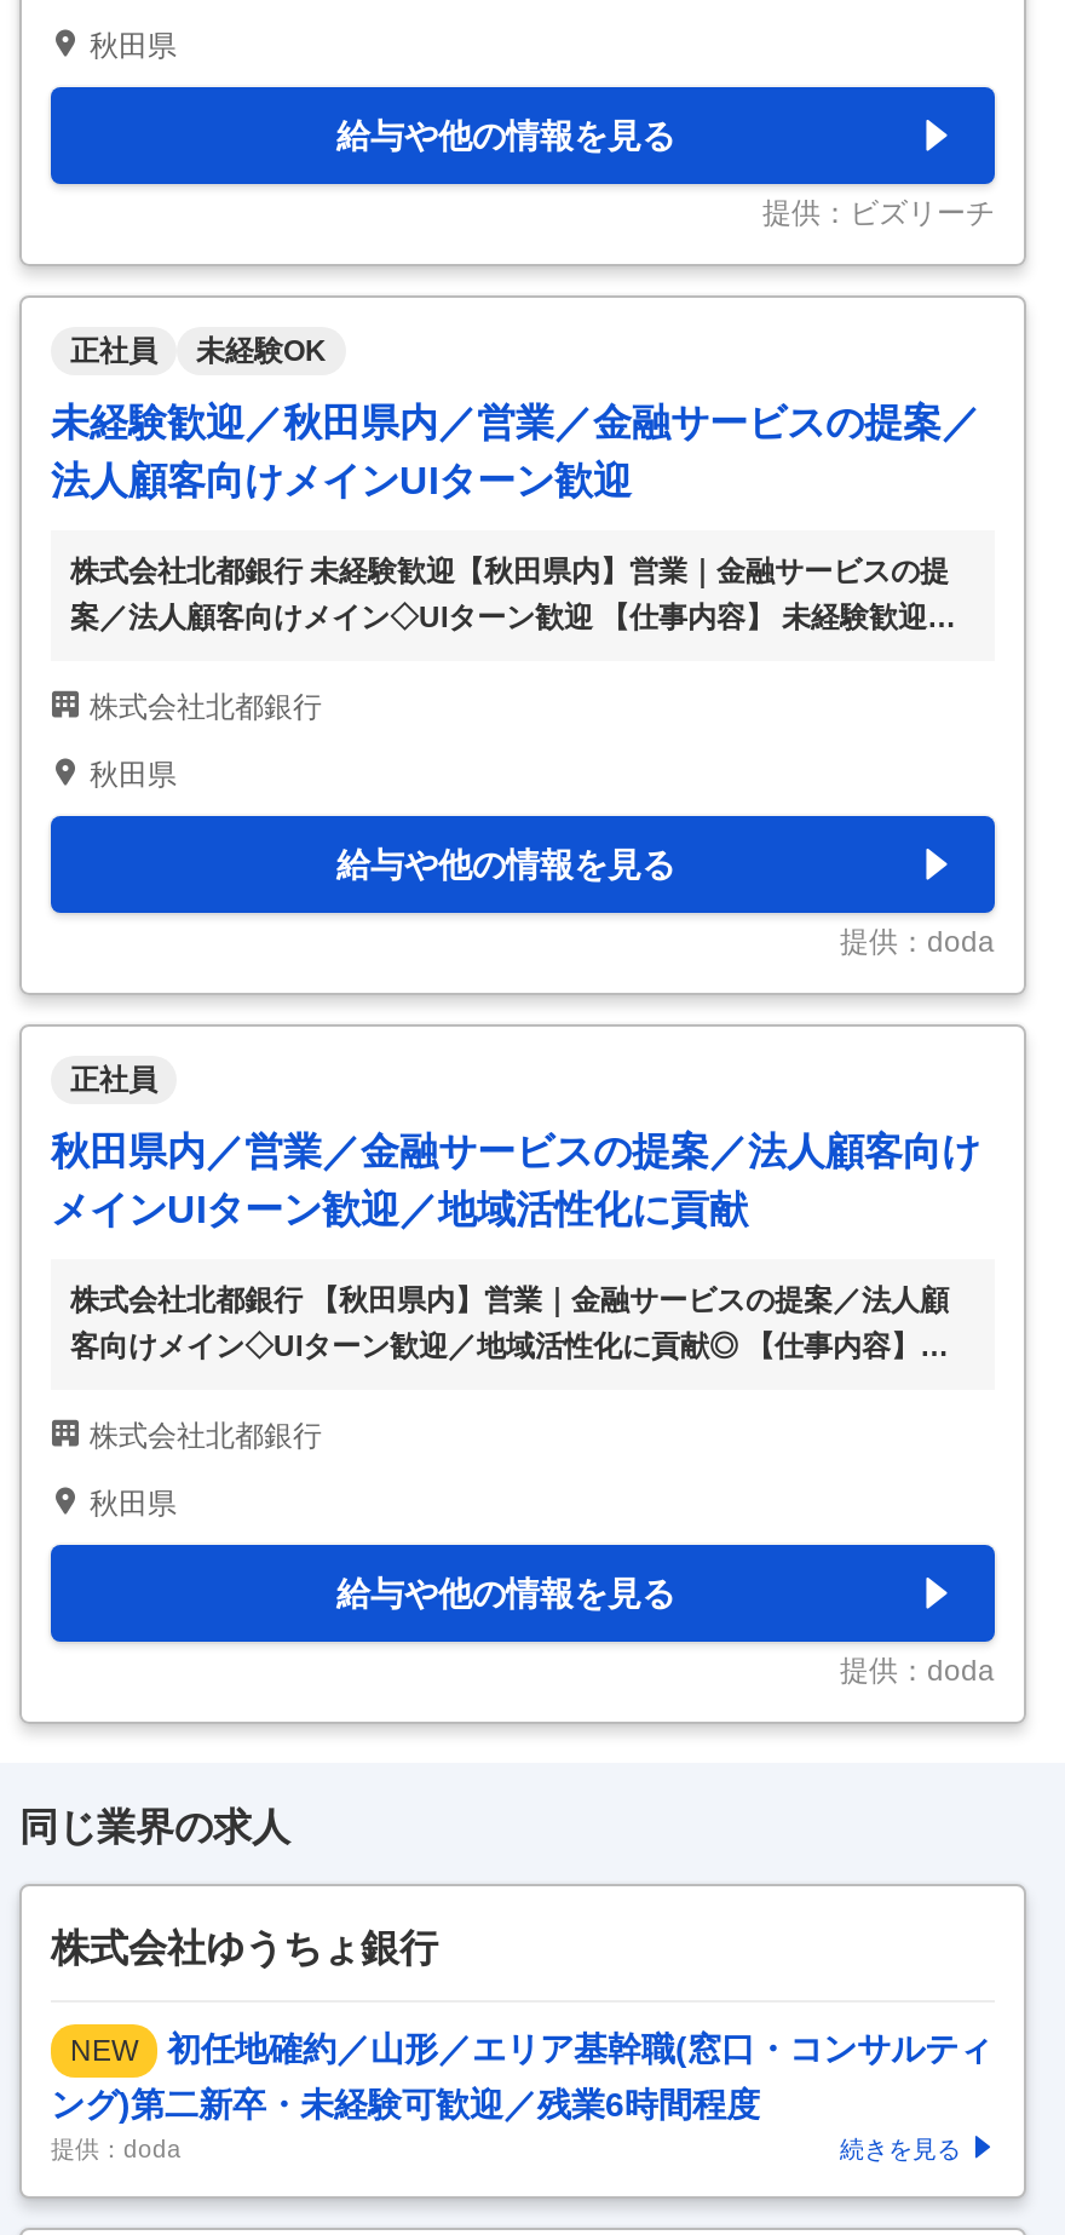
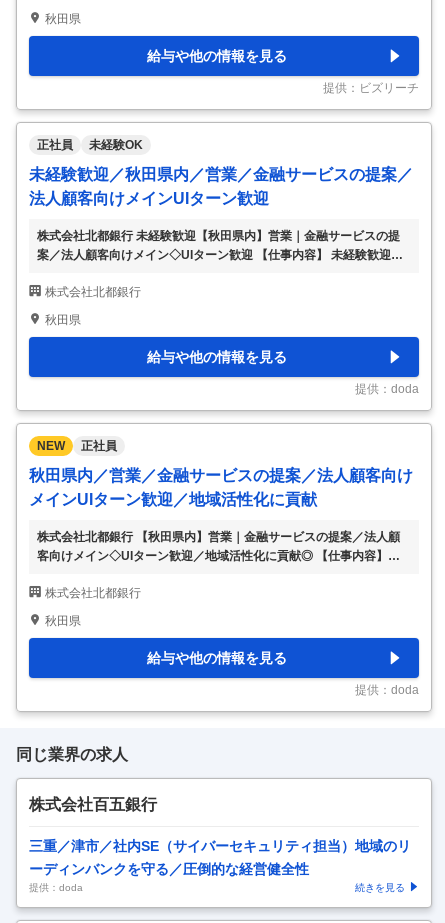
none -> [37,439,65,453] NEW
[51,1927,438,1969] 株式会社ゆうちょ銀行 -> [29,796,157,813] 株式会社百五銀行
[51,2029,992,2124] NEW | 初任地確約／山形／エリア基幹職(窓口・コンサルティ | ング)第二新卒・未経験可歓迎／残業6時間程度 -> [29,838,411,877] 三重／津市／社内SE（サイバーセキュリティ担当）地域のリ | ーディンバンクを守る／圧倒的な経営健全性

